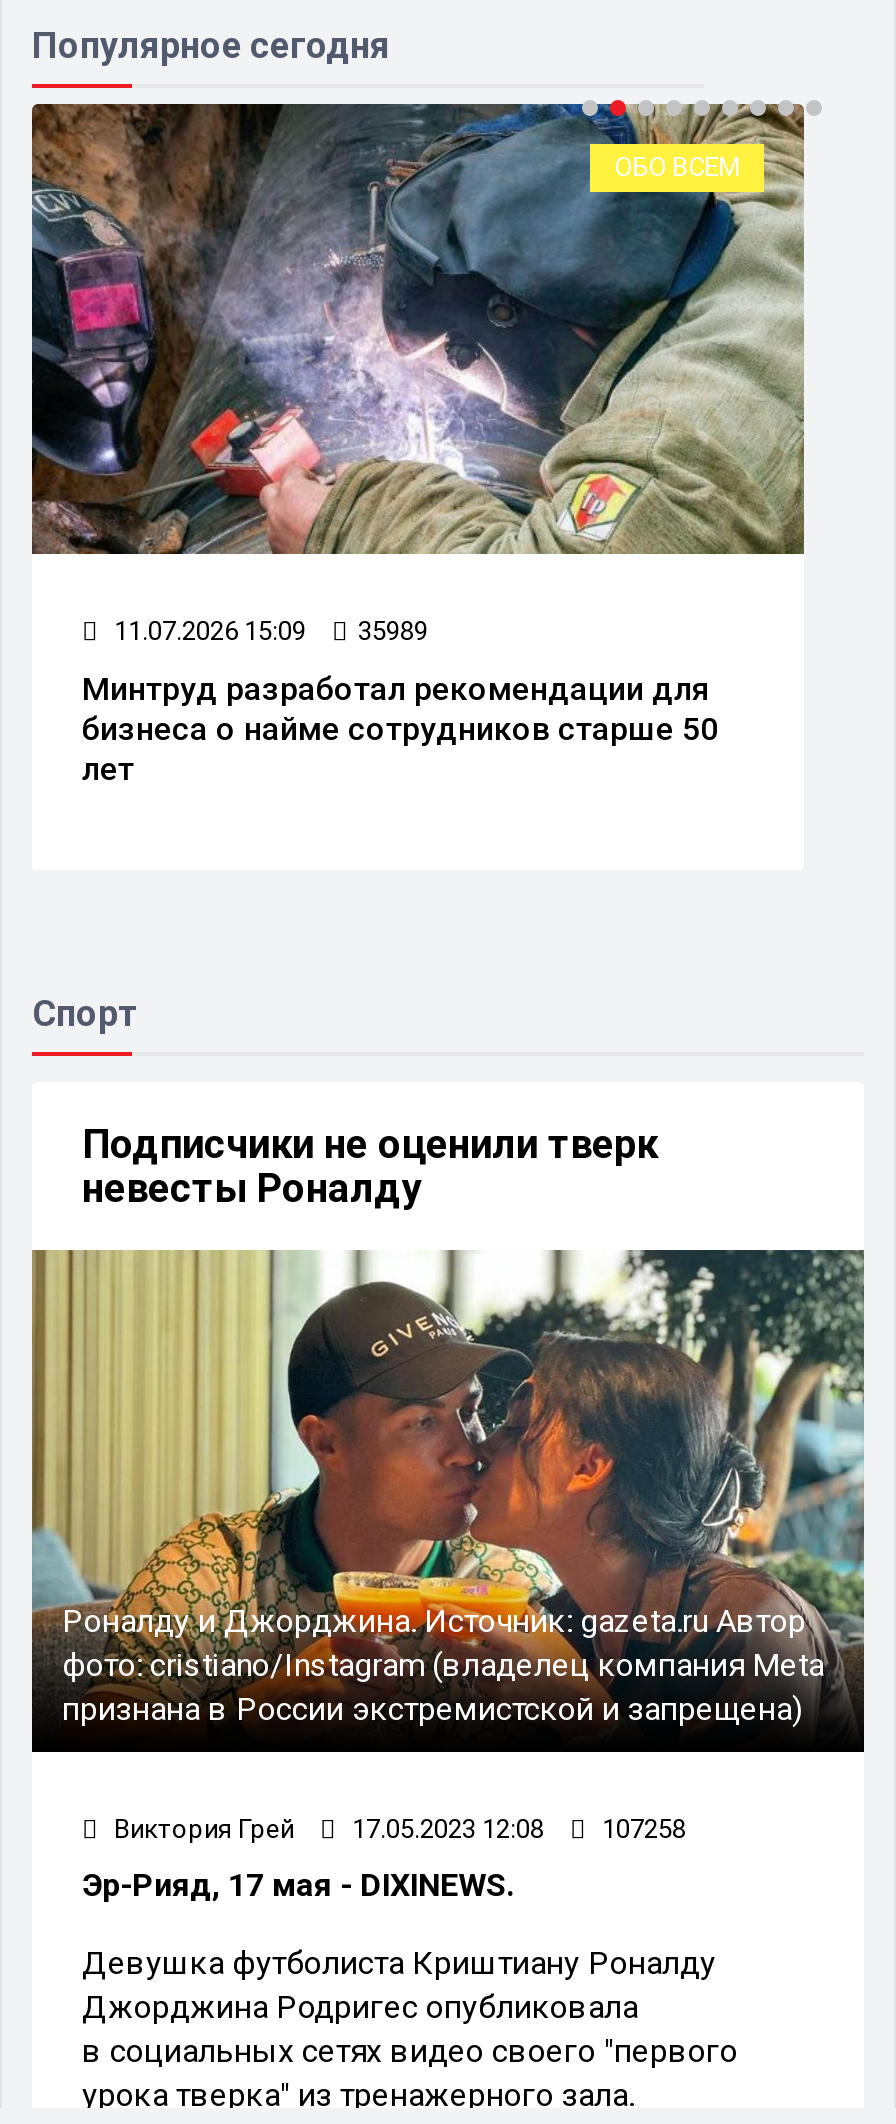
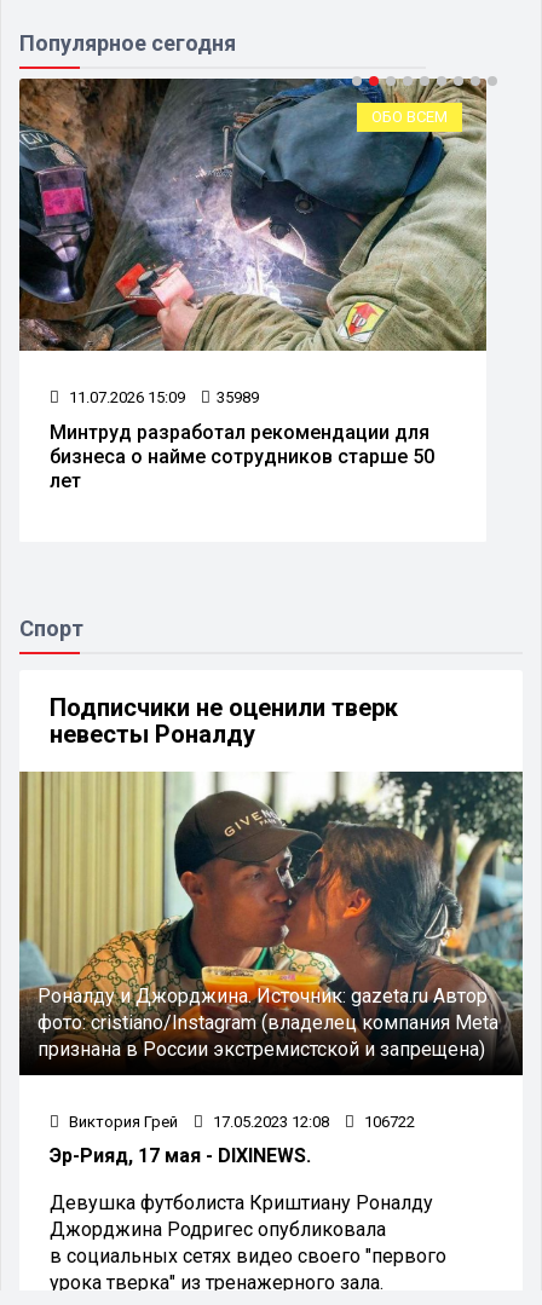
[108,1813,686,1843] Виктория Грей 17.05.2023 12:08 107258 -> [65,1112,415,1130] Виктория Грей 17.05.2023 12:08 106722

